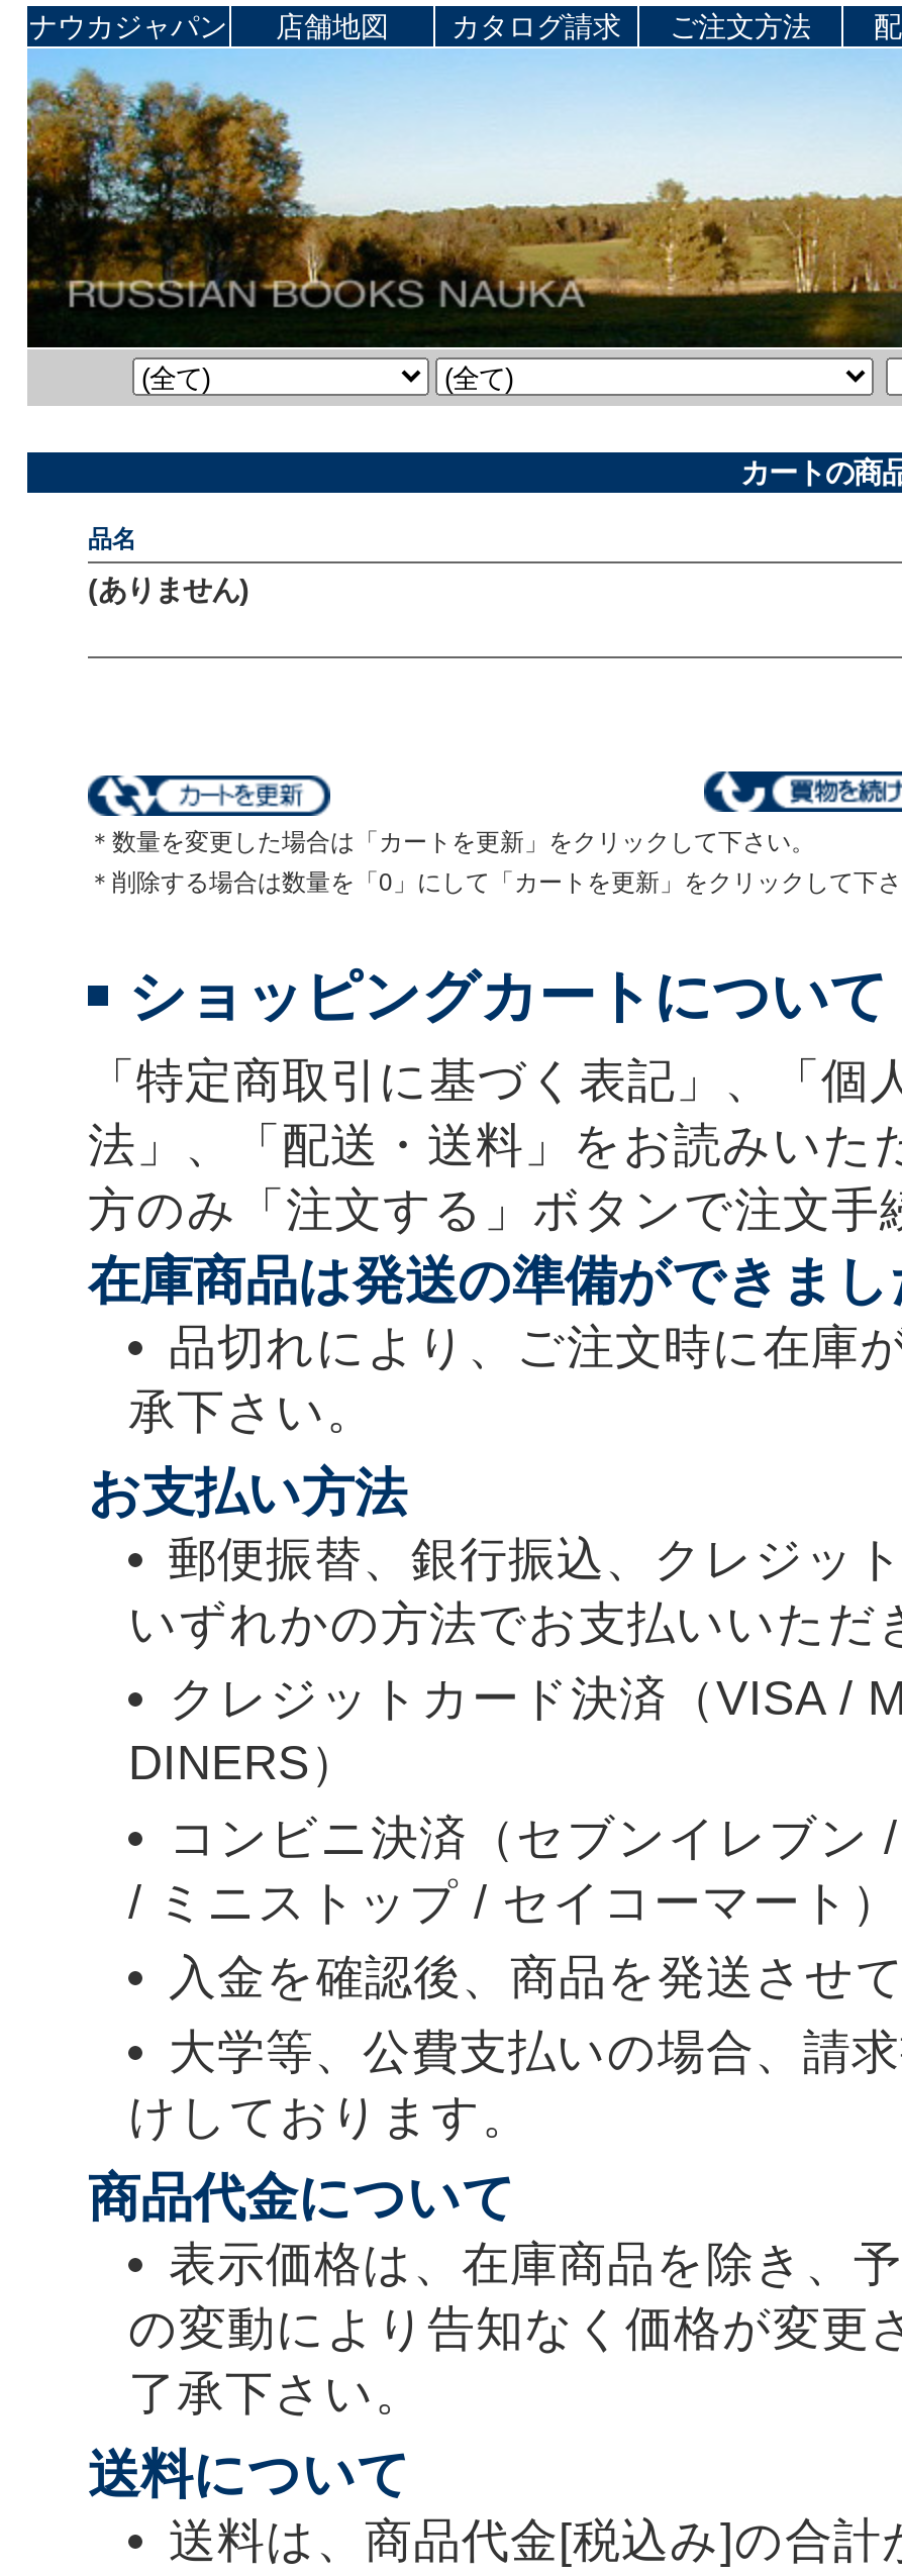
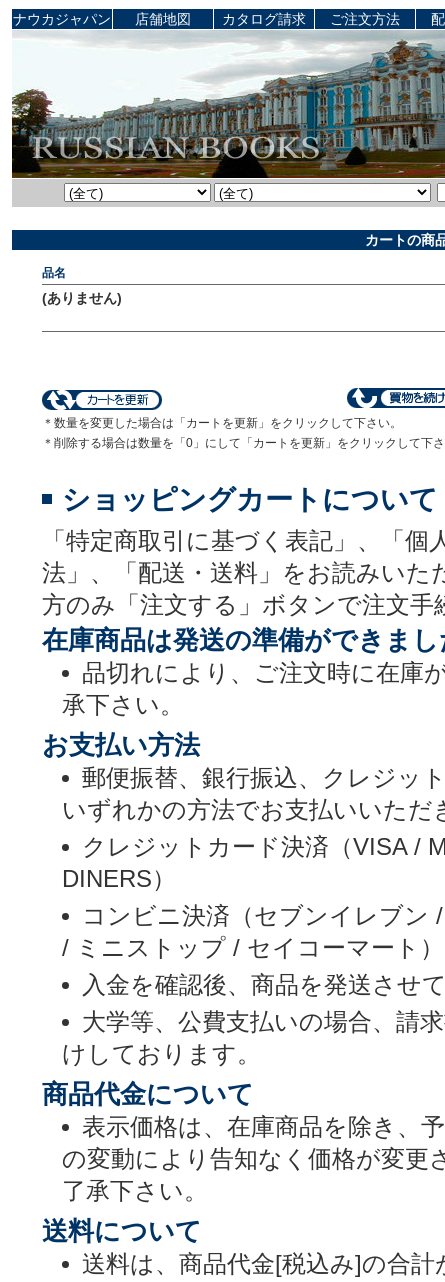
[25,48,896,349] [image] -> [11,30,442,178] [image]

